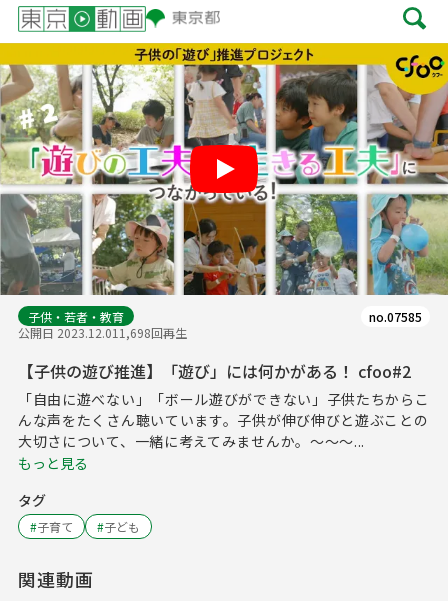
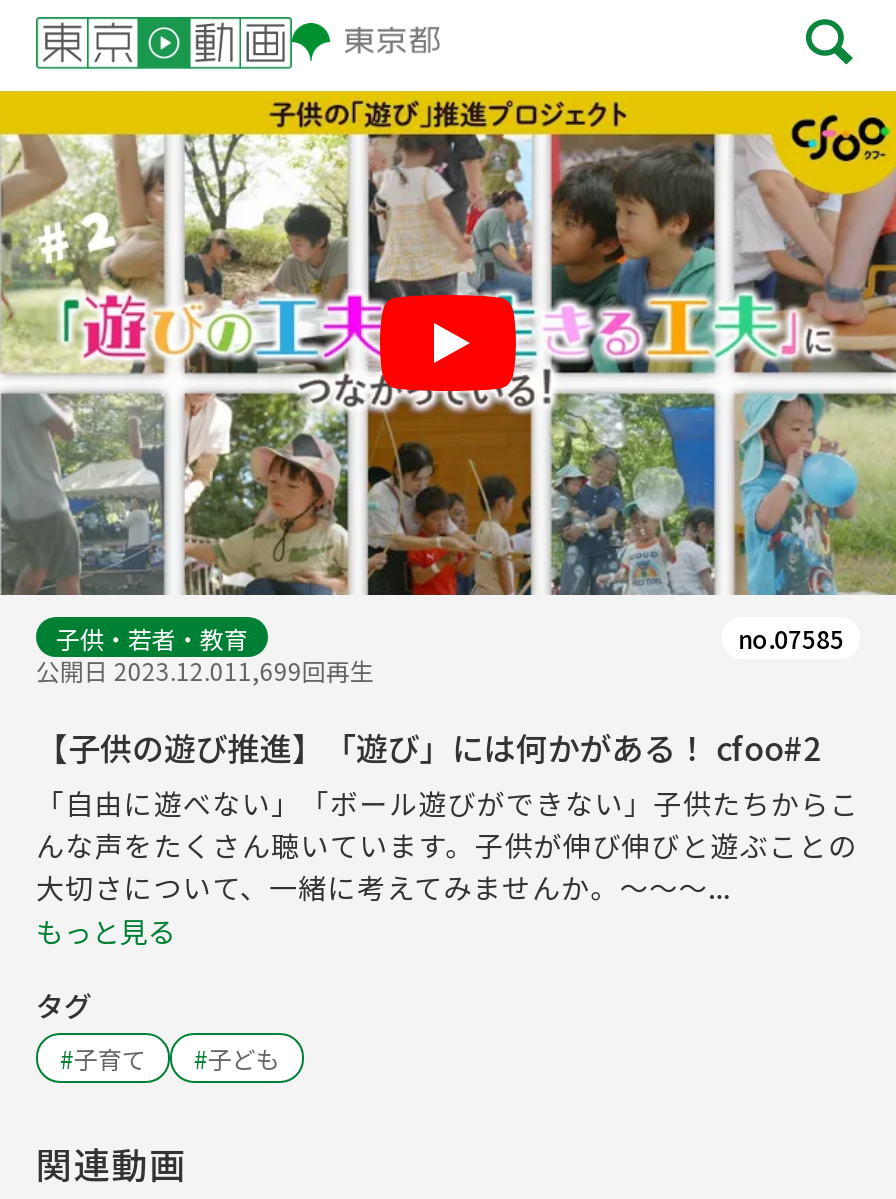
[18,324,187,341] 公開日 2023.12.011,698回再生 -> [36,654,374,688] 公開日 2023.12.011,699回再生

